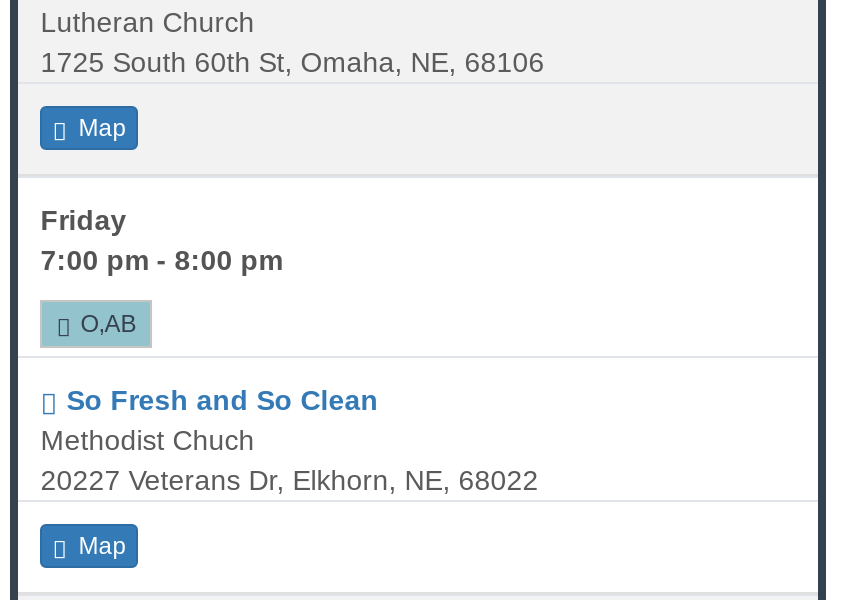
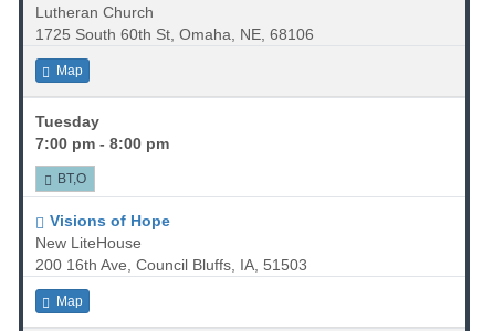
[40,203,126,235] Friday -> [36,112,100,130] Tuesday
[80,309,136,337] O,AB -> [58,171,86,186] BT,O
[40,384,538,496] So Fresh and So Clean | Methodist Chuch | 20227 Veterans Dr, Elkhorn, NE, 68022 -> [36,212,308,274] Visions of Hope | New LiteHouse | 200 16th Ave, Council Bluffs, IA, 51503

